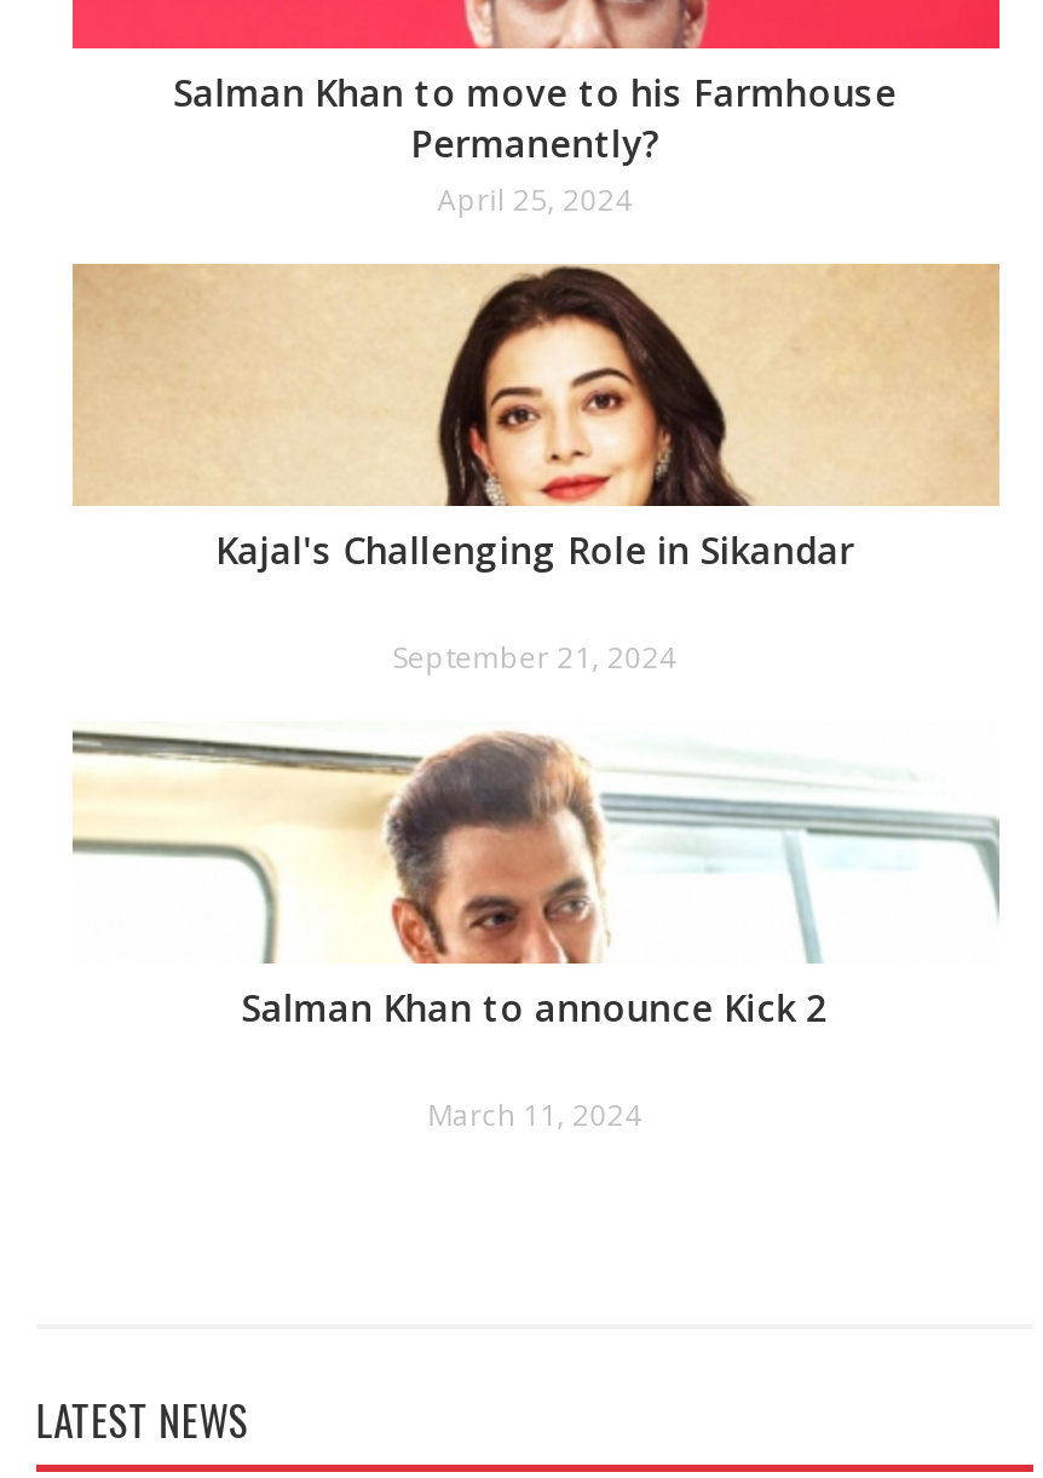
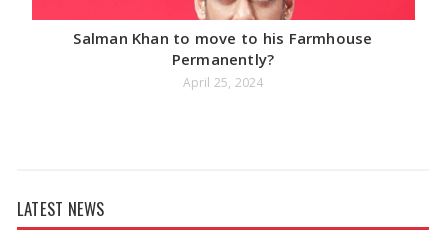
[70,261,999,679] [image] | Kajal's Challenging Role in Sikandar | September 21, 2024 -> none
[70,729,1002,1136] [image] | Salman Khan to announce Kick 2 | March 11, 2024 -> none

